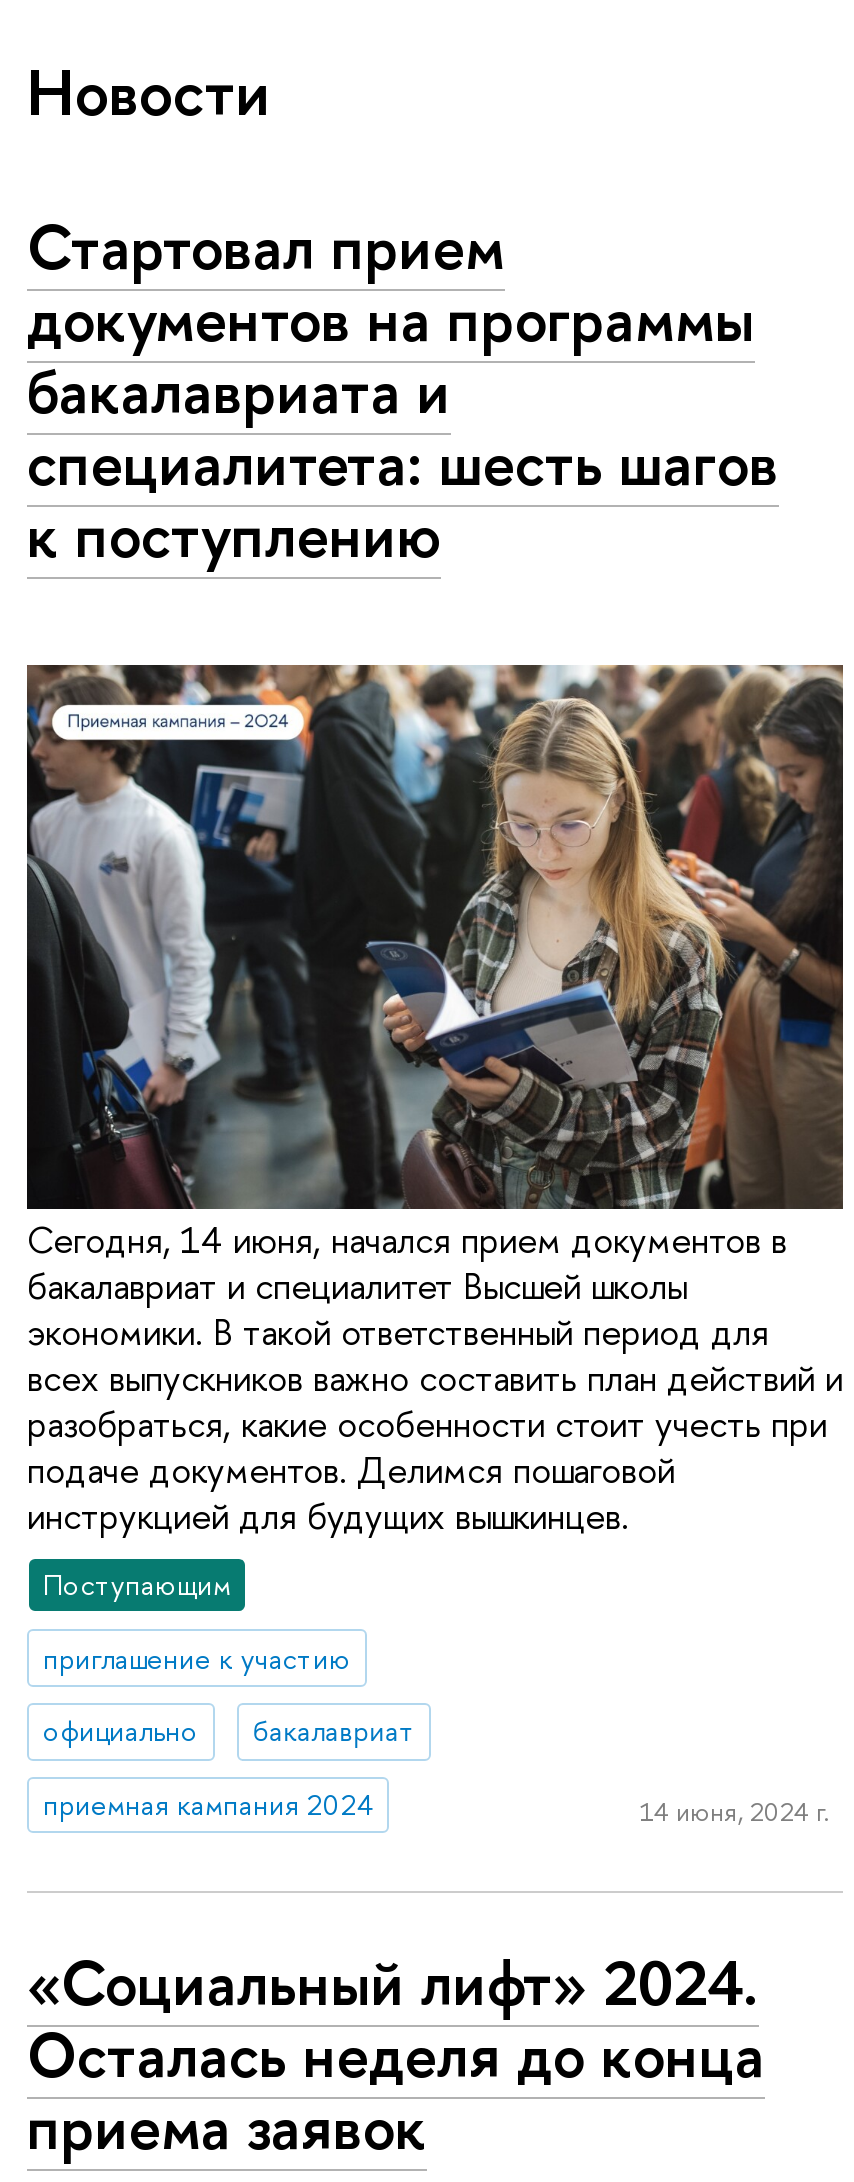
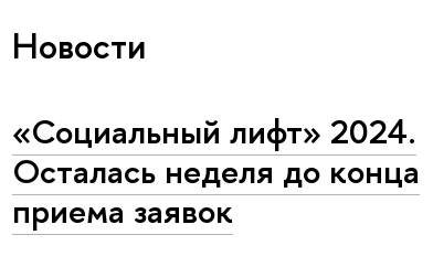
[27,205,779,577] Стартовал прием | документов на программы | бакалавриата и | специалитета: шесть шагов | к поступлению -> none
[25,663,845,1829] [image] | Сегодня, 14 июня, начался прием документов в | бакалавриат и специалитет Высшей школы | экономики. В такой ответственный период для | всех выпускников важно составить план действий и | разобраться, какие особенности стоит учесть при | подаче документов. Делимся пошаговой | инструкцией для будущих вышкинцев. | Поступающим | приглашение к участию | официально | бакалавриат | приемная кампания 2024 | 14 июня, 2024 г. -> none

